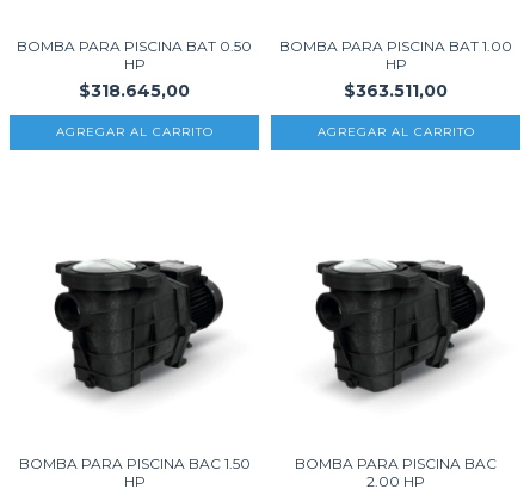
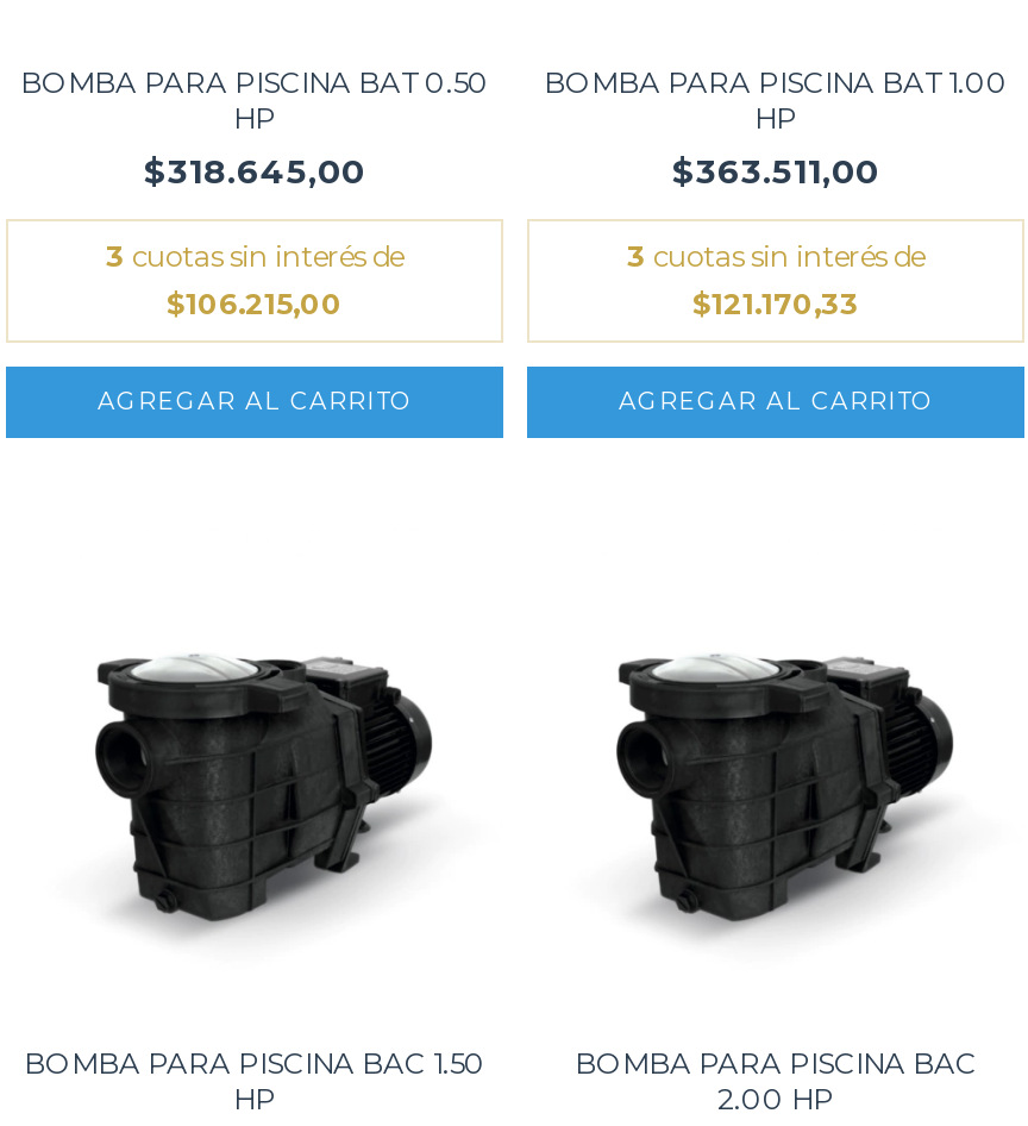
none -> [106,237,403,320] 3 cuotas sin interés de | $106.215,00
none -> [627,237,924,320] 3 cuotas sin interés de | $121.170,33

